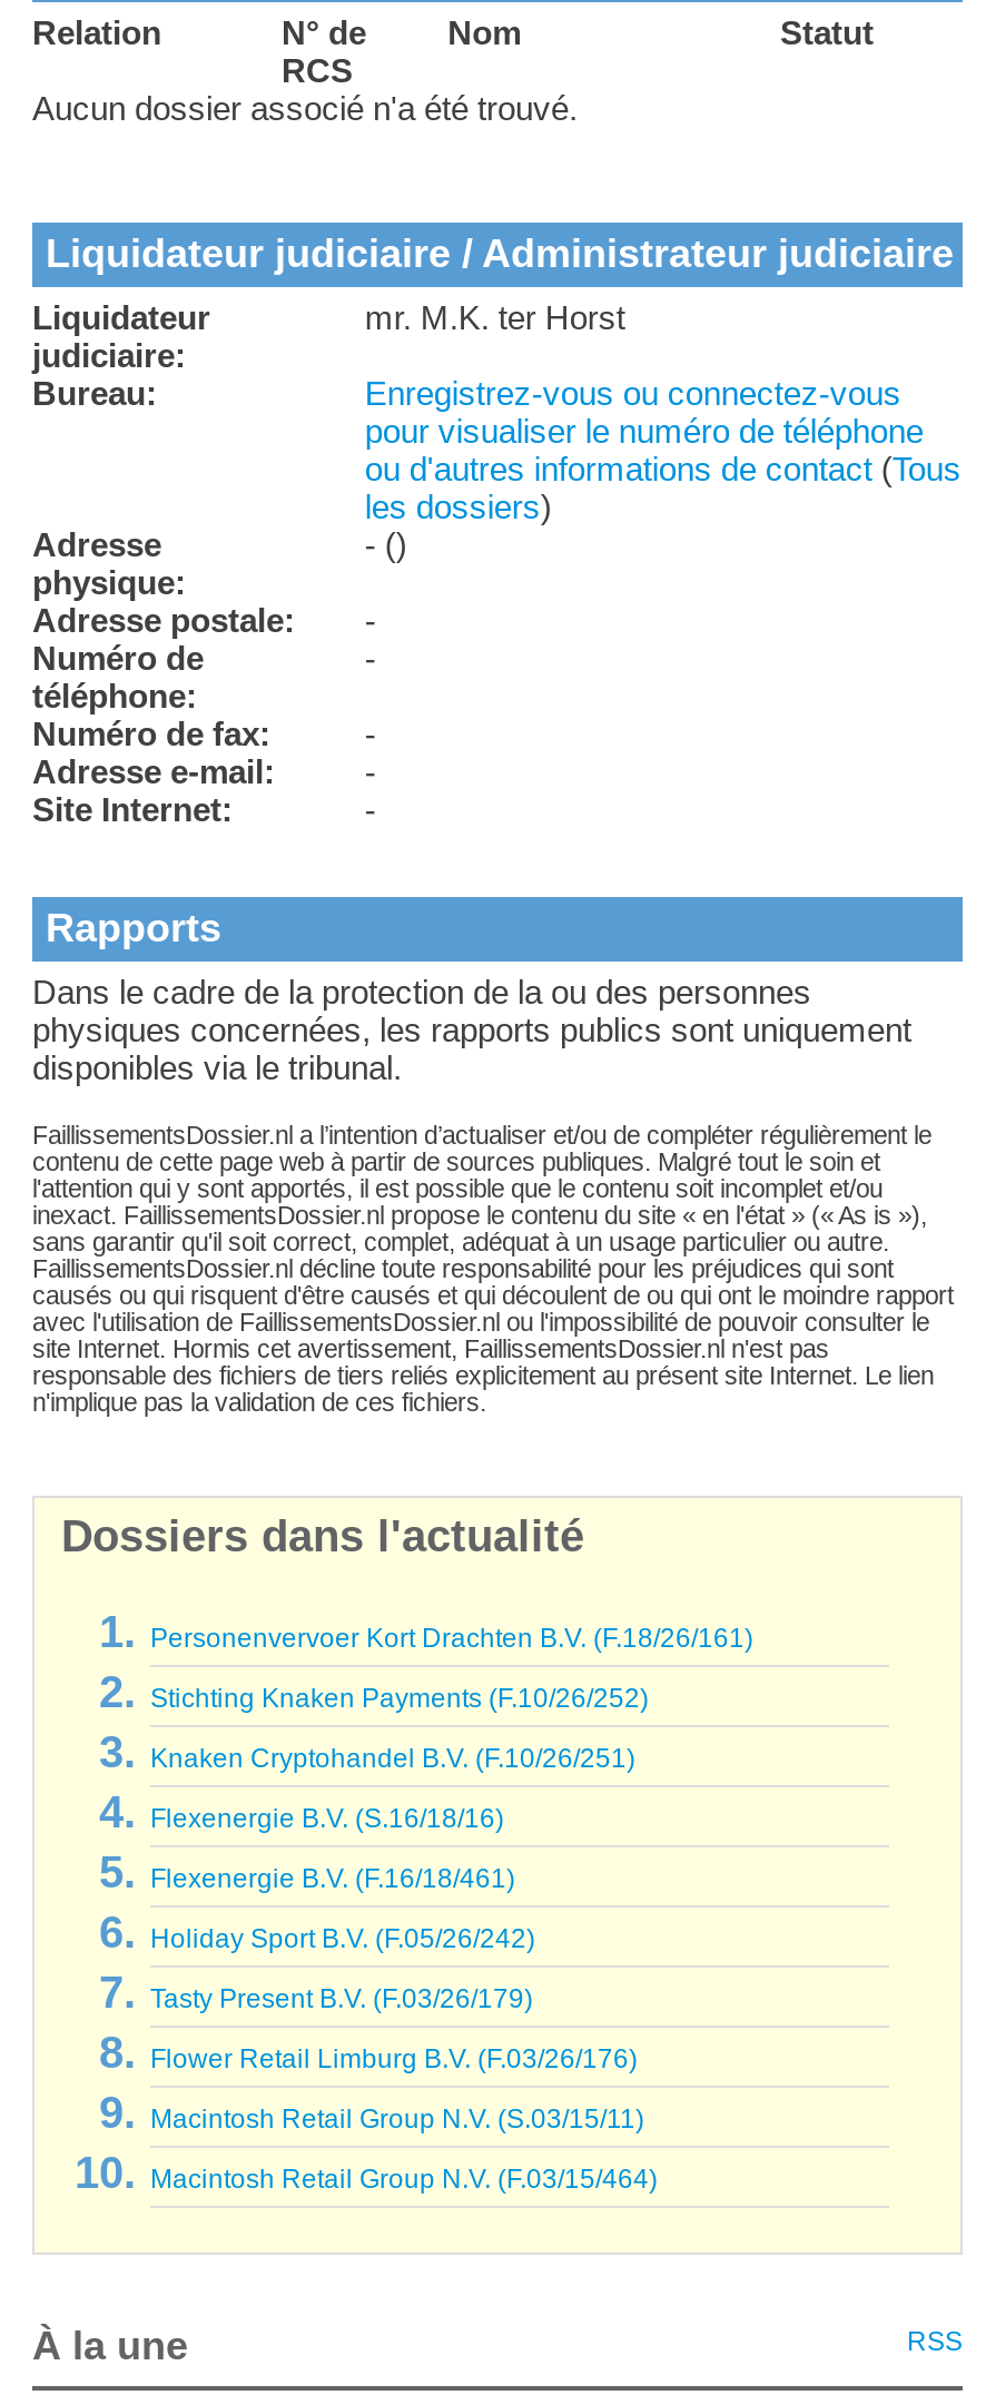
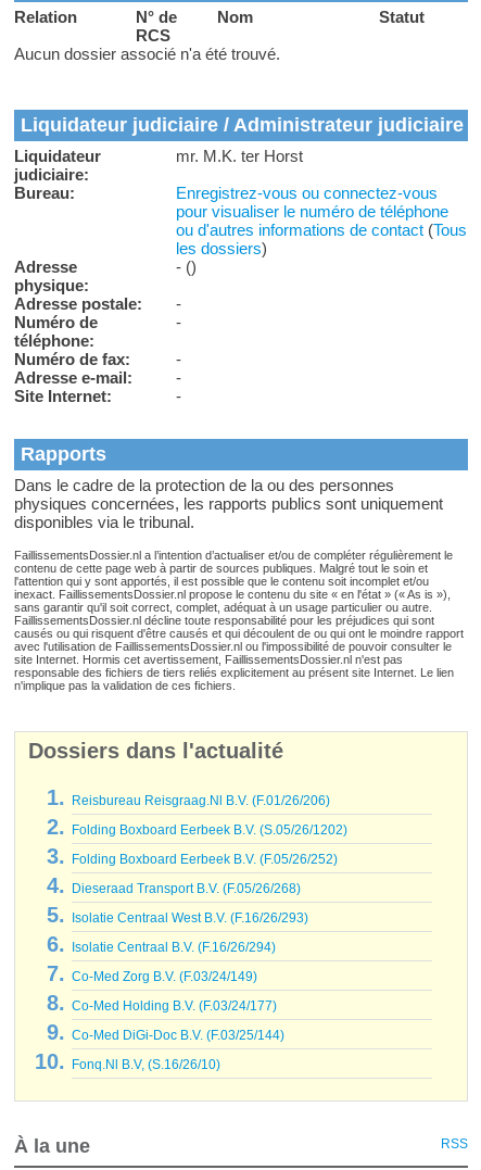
[150,1623,753,1654] Personenvervoer Kort Drachten B.V. (F.18/26/161) -> [72,793,330,808] Reisbureau Reisgraag.Nl B.V. (F.01/26/206)
[150,1683,649,1714] Stichting Knaken Payments (F.10/26/252) -> [72,822,347,838] Folding Boxboard Eerbeek B.V. (S.05/26/1202)
[150,1743,635,1774] Knaken Cryptohandel B.V. (F.10/26/251) -> [72,852,338,867] Folding Boxboard Eerbeek B.V. (F.05/26/252)
[150,1803,504,1834] Flexenergie B.V. (S.16/18/16) -> [72,881,301,896] Dieseraad Transport B.V. (F.05/26/268)
[150,1863,515,1894] Flexenergie B.V. (F.16/18/461) -> [72,910,308,926] Isolatie Centraal West B.V. (F.16/26/293)
[150,1923,535,1954] Holiday Sport B.V. (F.05/26/242) -> [72,940,276,955] Isolatie Centraal B.V. (F.16/26/294)
[150,1983,533,2014] Tasty Present B.V. (F.03/26/179) -> [72,969,257,984] Co-Med Zorg B.V. (F.03/24/149)
[150,2043,638,2074] Flower Retail Limburg B.V. (F.03/26/176) -> [72,998,277,1014] Co-Med Holding B.V. (F.03/24/177)
[150,2103,644,2135] Macintosh Retail Group N.V. (S.03/15/11) -> [72,1028,284,1043] Co-Med DiGi-Doc B.V. (F.03/25/144)
[150,2164,658,2195] Macintosh Retail Group N.V. (F.03/15/464) -> [72,1057,220,1072] Fonq.Nl B.V, (S.16/26/10)

